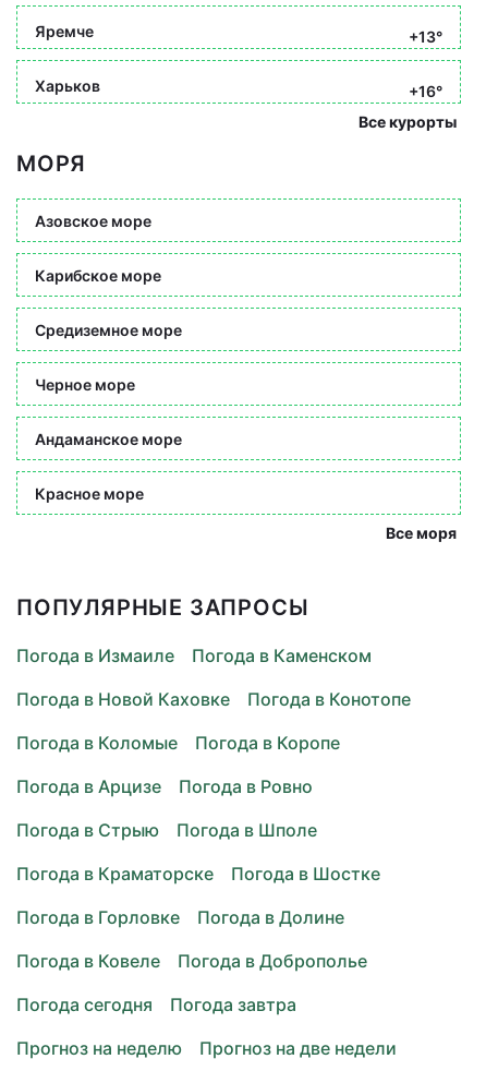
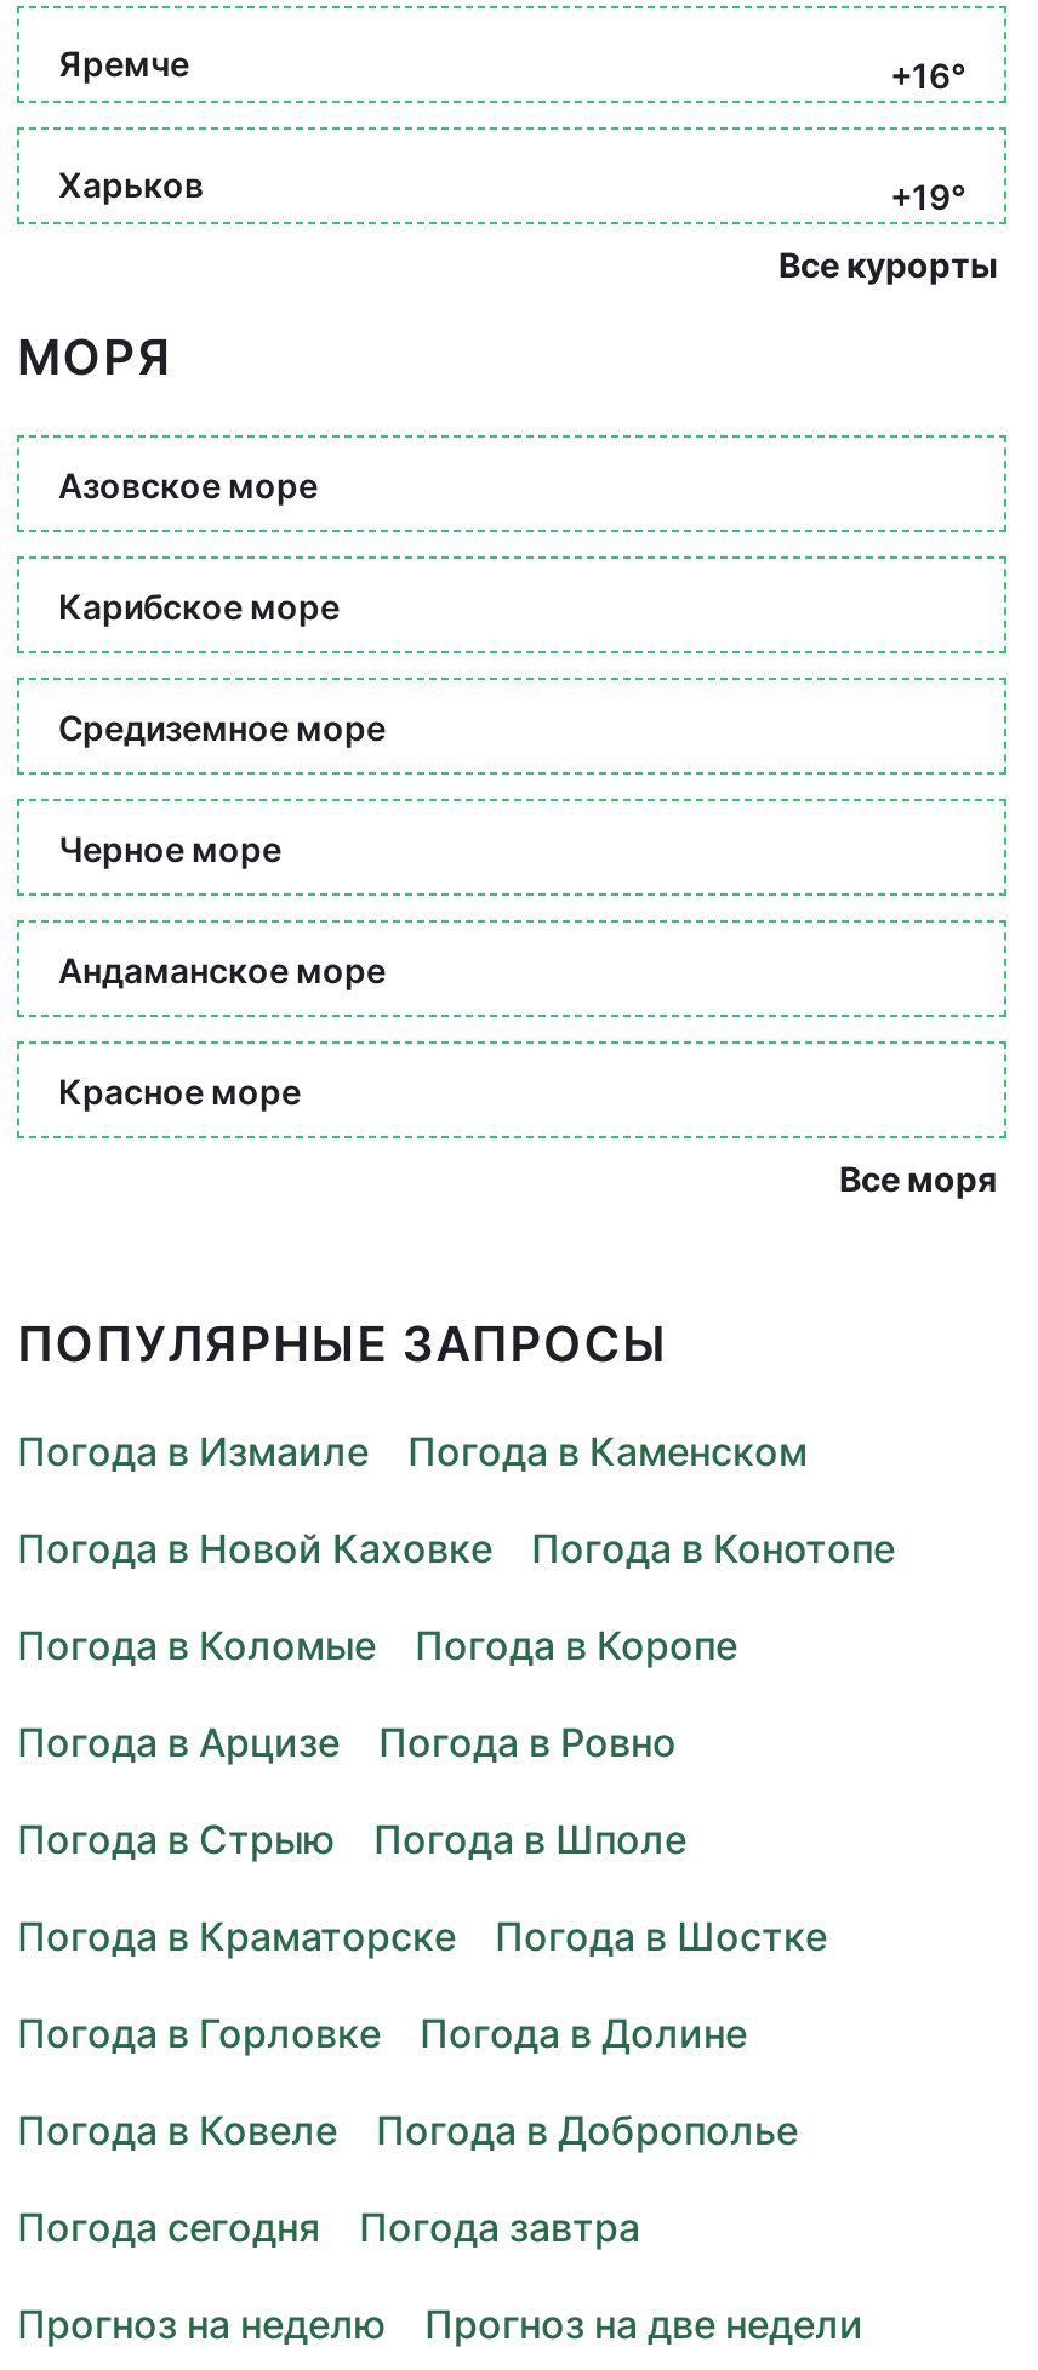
[409,27,442,46] +13° -> [890,55,965,96] +16°
[409,82,442,100] +16° -> [890,176,965,217] +19°

